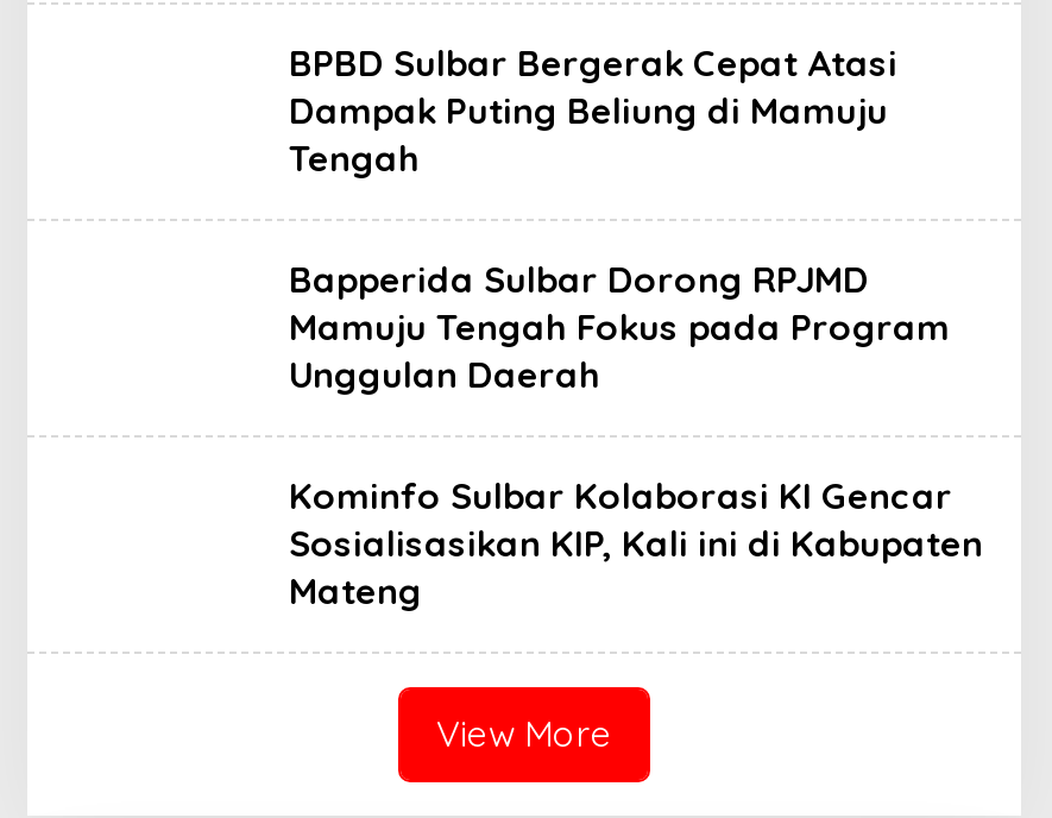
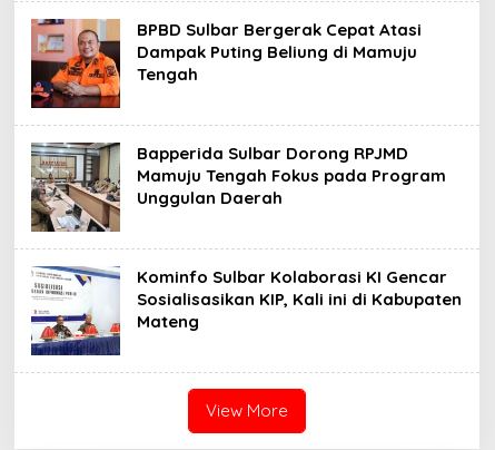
none -> [30,18,121,109] [image]
none -> [30,141,121,233] [image]
none -> [30,265,121,356] [image]

